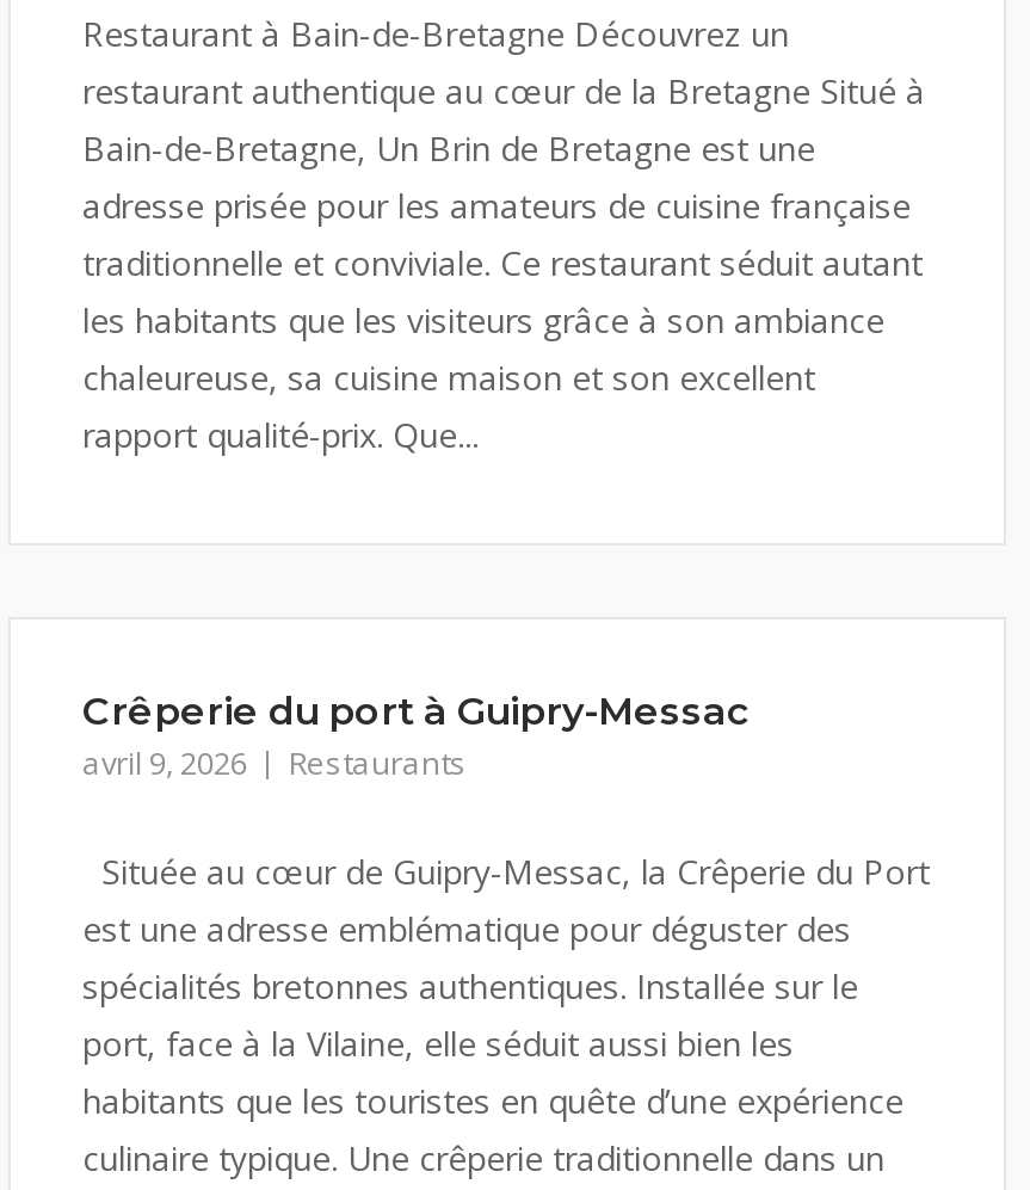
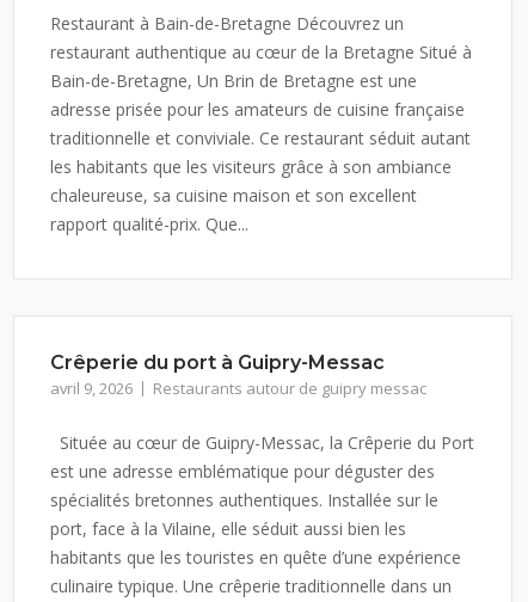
[288,740,467,783] Restaurants -> [153,377,426,399] Restaurants autour de guipry messac

